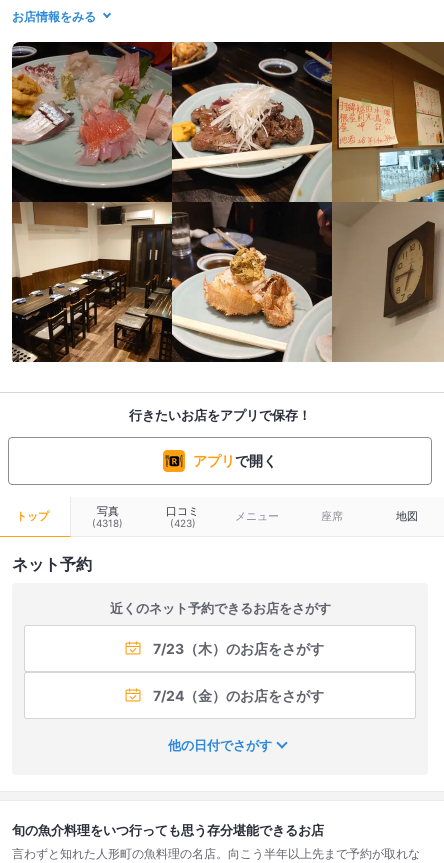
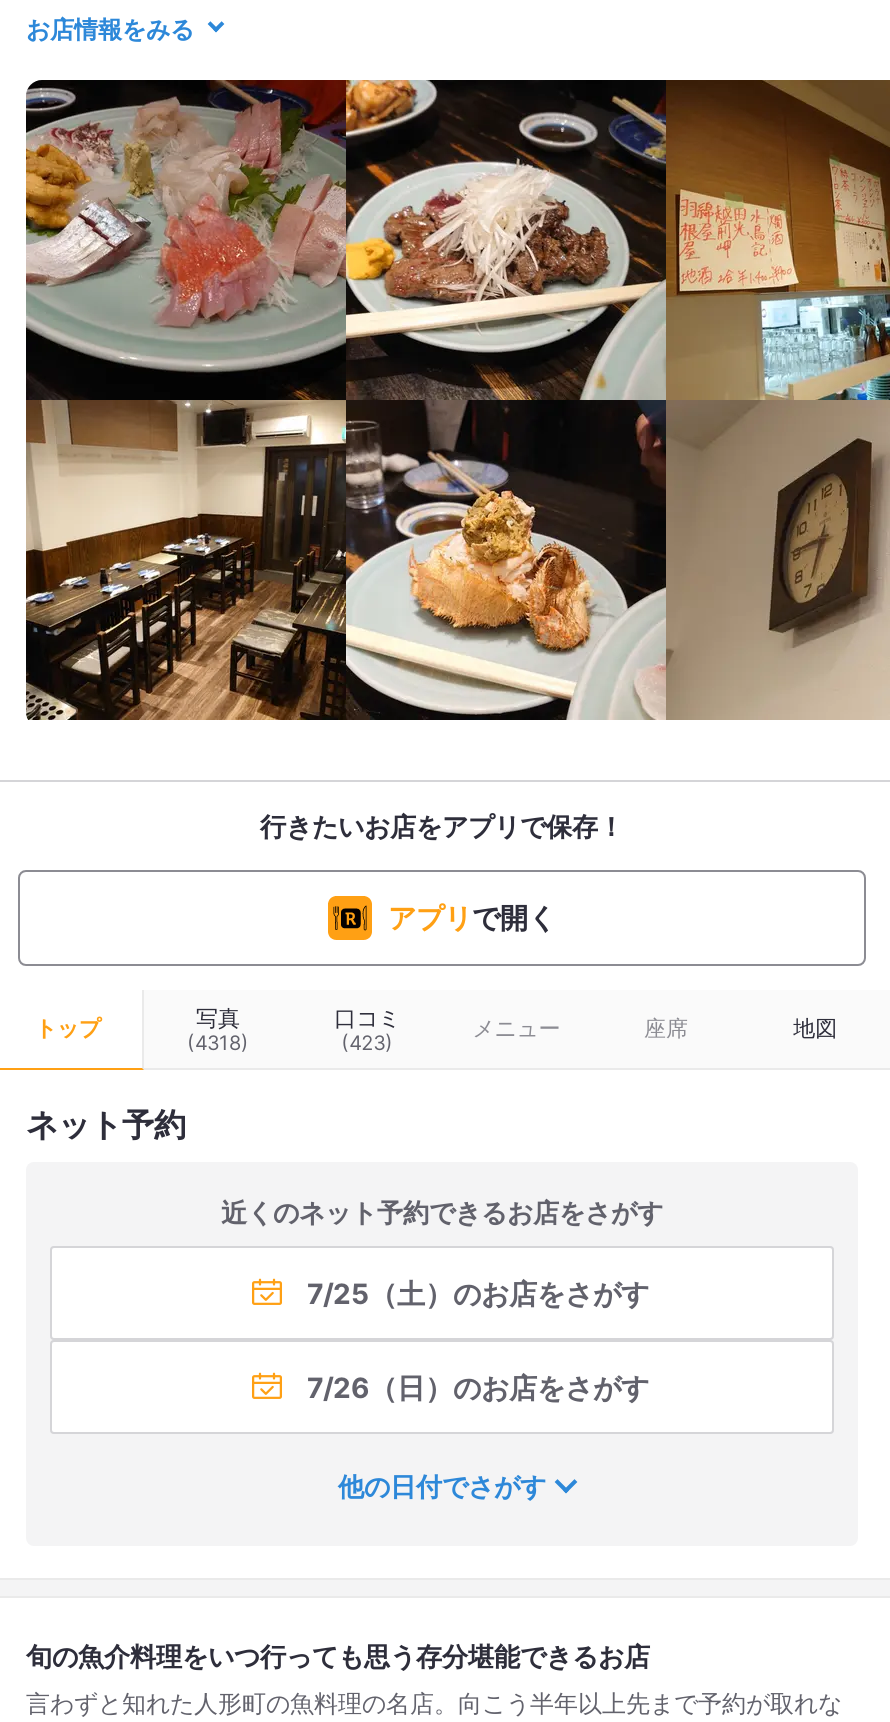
[152,640,323,657] 7/23（木）のお店をさがす -> [307,1276,649,1310] 7/25（土）のお店をさがす
[152,687,323,704] 7/24（金）のお店をさがす -> [307,1370,649,1404] 7/26（日）のお店をさがす

